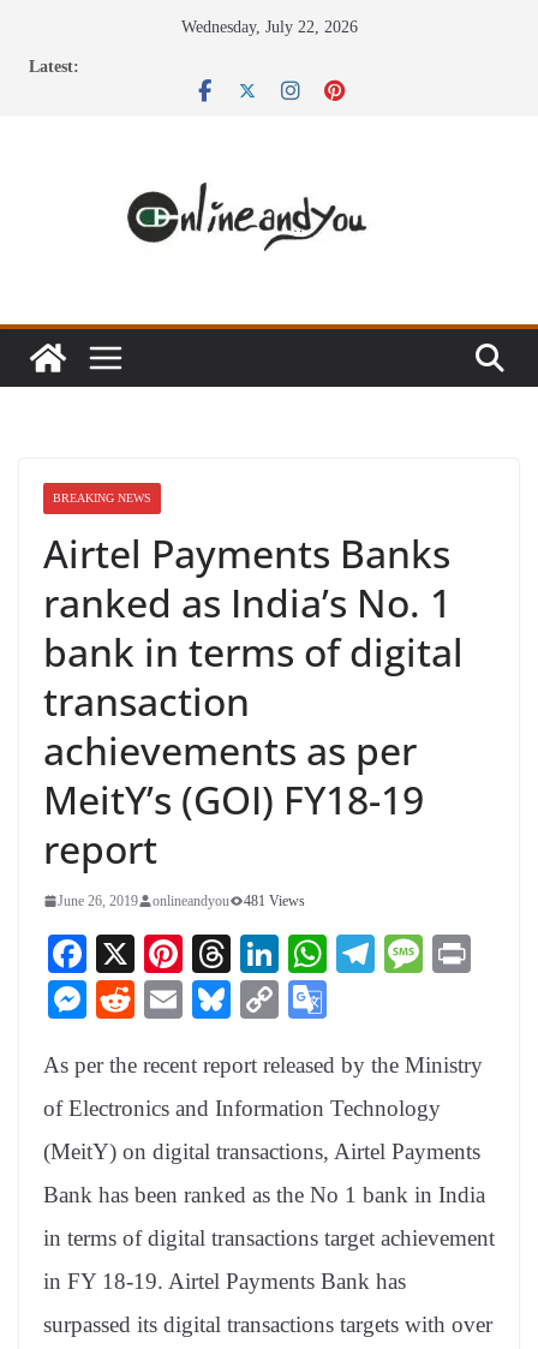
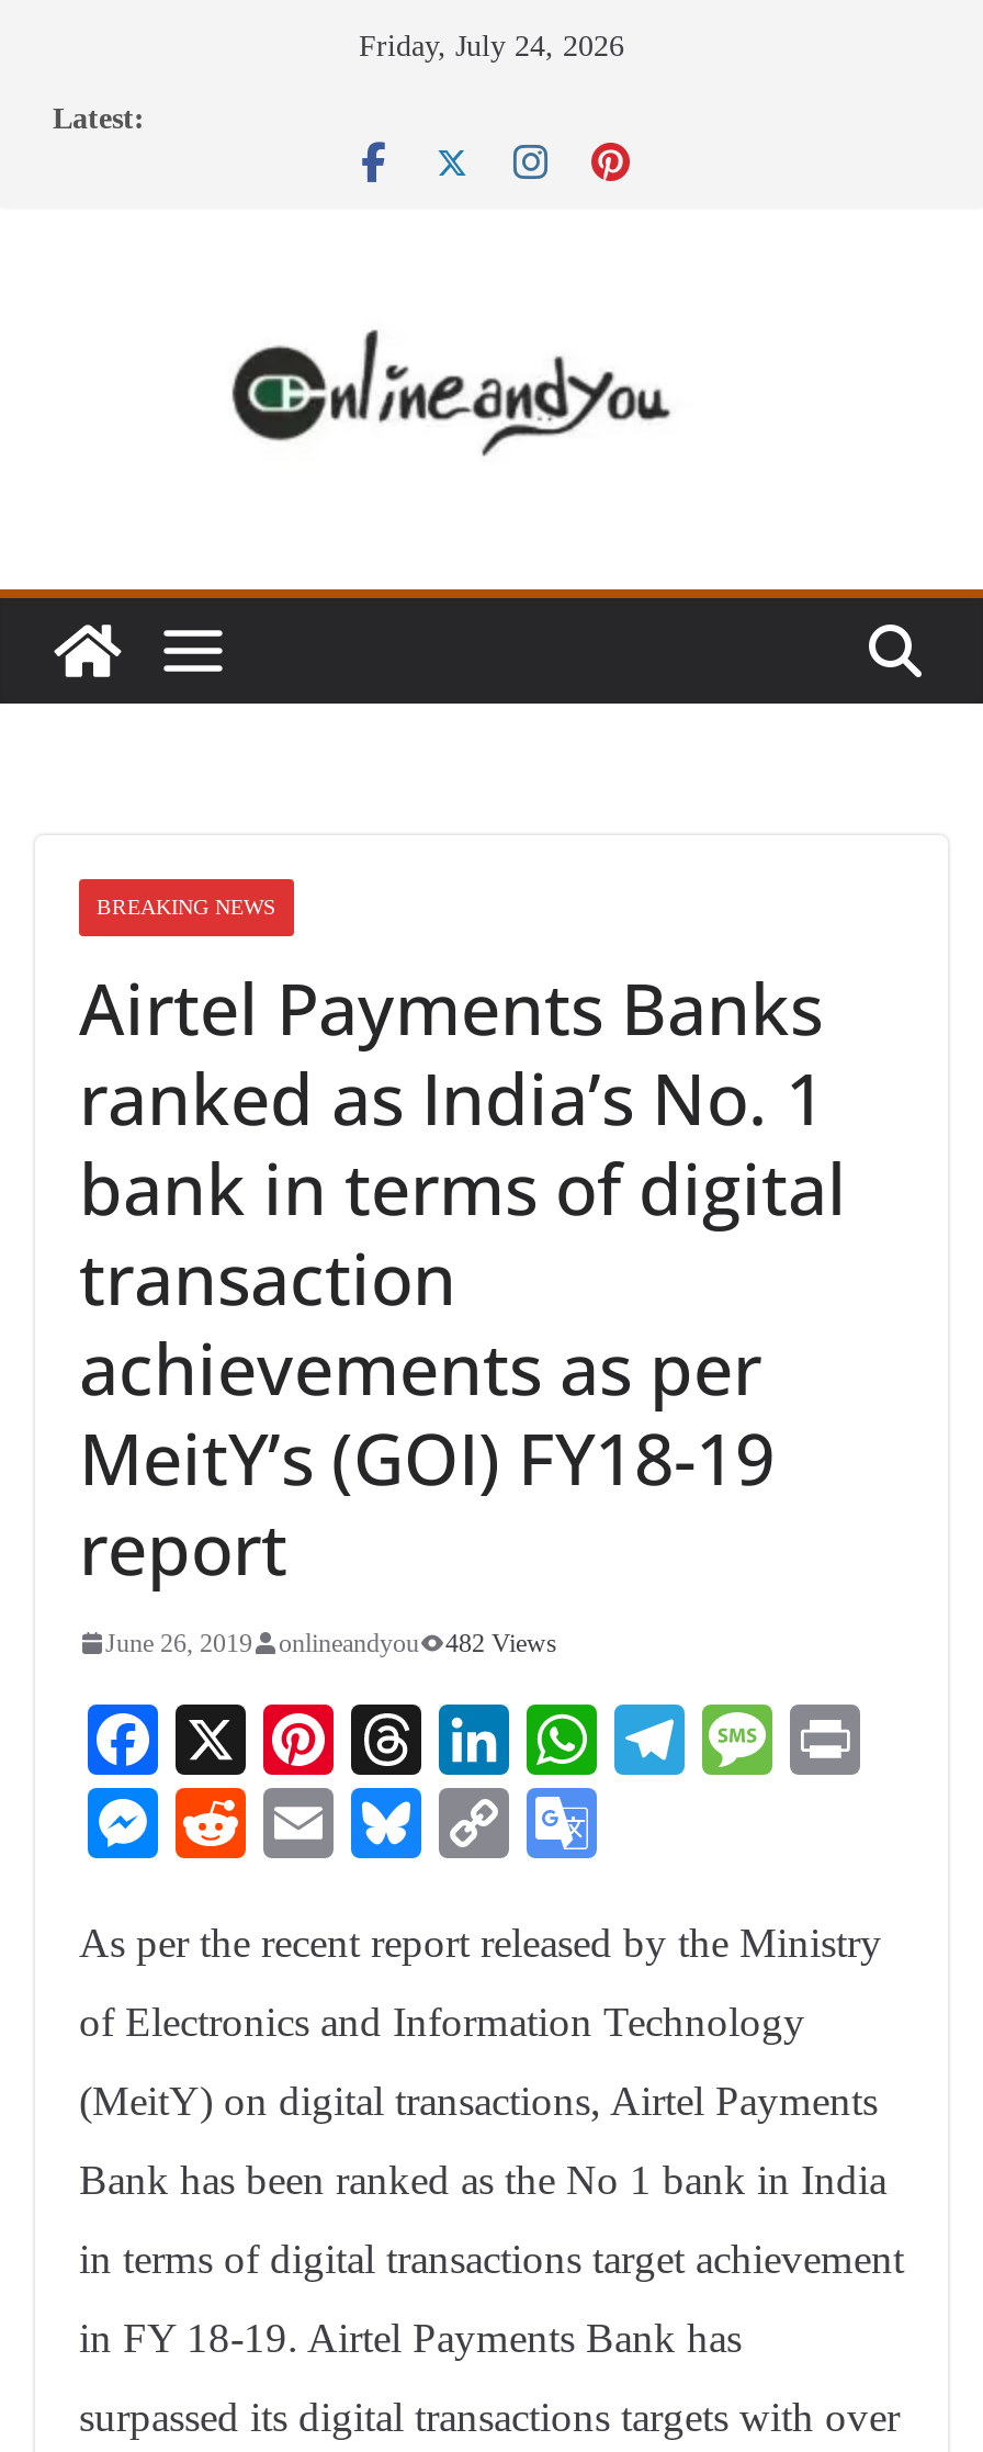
[181,18,357,36] Wednesday, July 22, 2026 -> [359,30,624,63] Friday, July 24, 2026
[58,893,305,909] June 26, 2019 onlineandyou 481 Views -> [105,1628,557,1658] June 26, 2019 onlineandyou 482 Views

